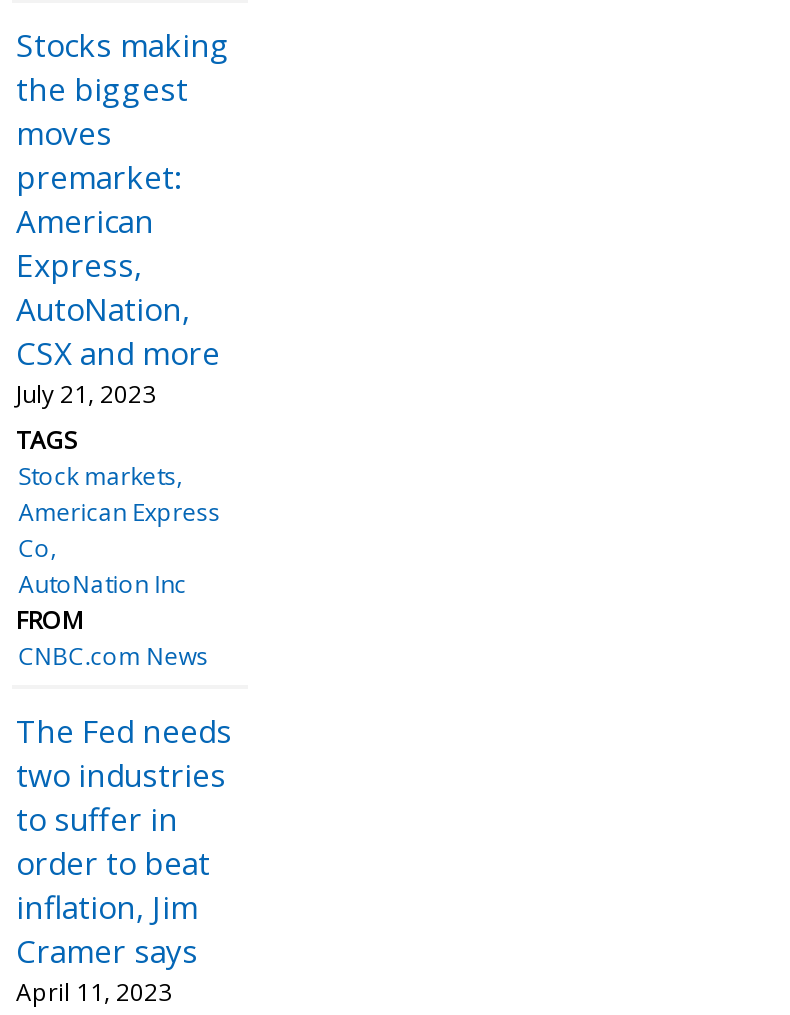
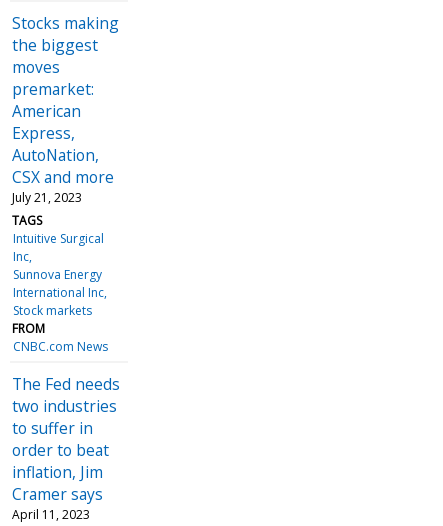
none -> [13,230,104,301] Intuitive Surgical | Inc | Sunnova Energy | International Inc
moved [18,459,176,493] -> [13,302,92,319]: Stock markets
[18,495,220,601] American Express | Co | AutoNation Inc -> none

